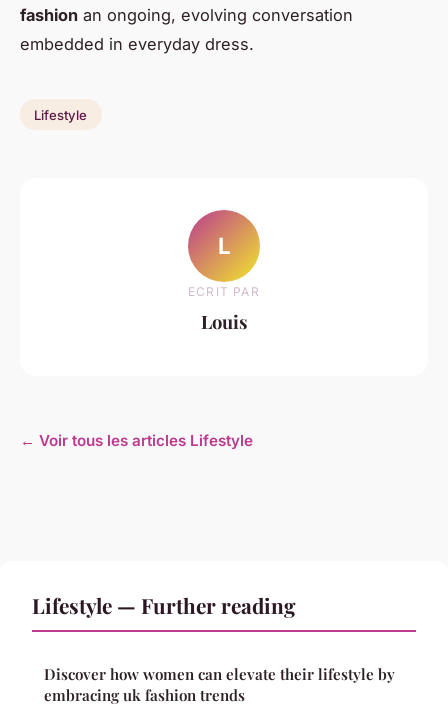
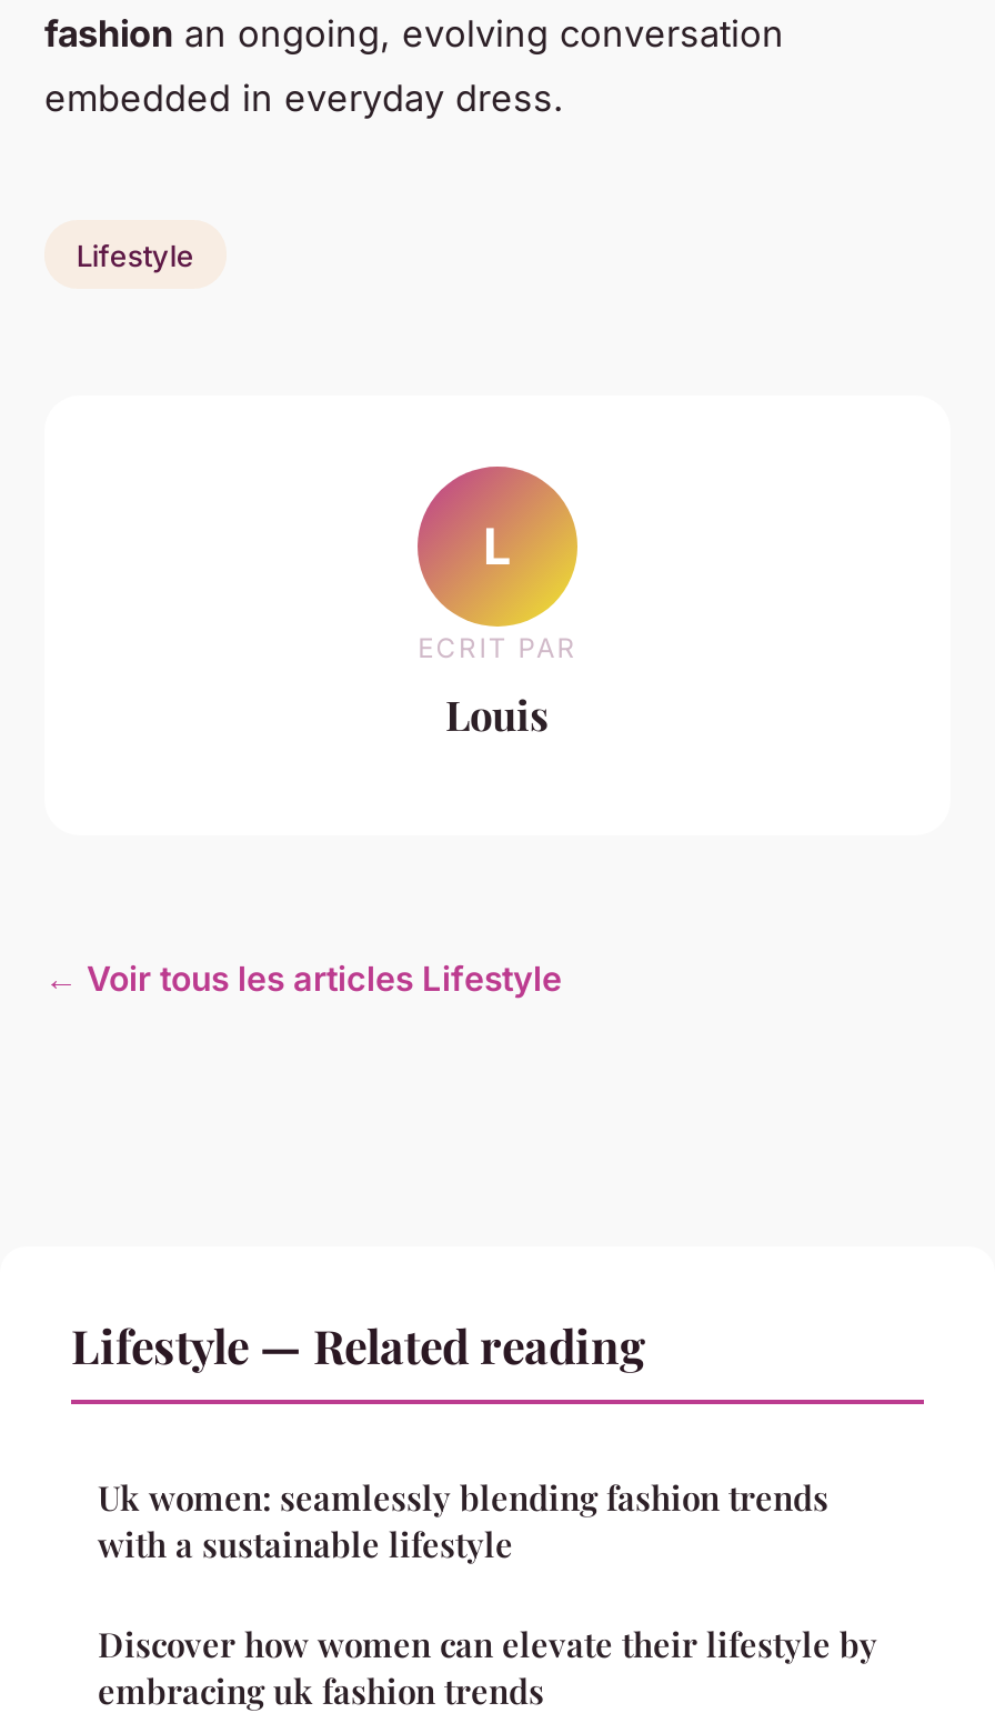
[32,591,296,619] Lifestyle — Further reading -> [71,1312,828,1566] Lifestyle — Related reading | Uk women: seamlessly blending fashion trends | with a sustainable lifestyle

